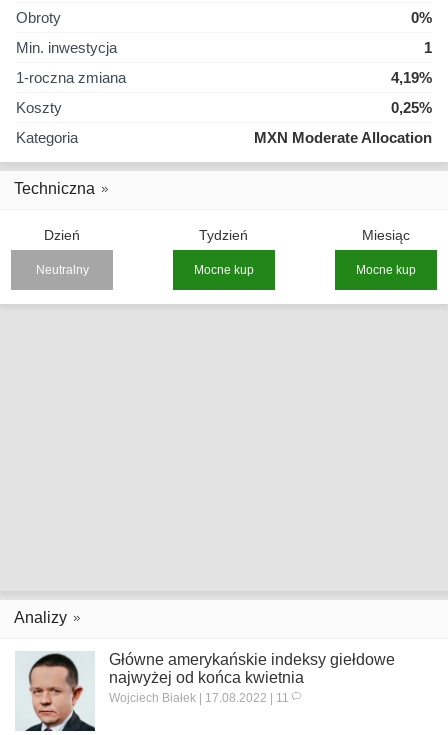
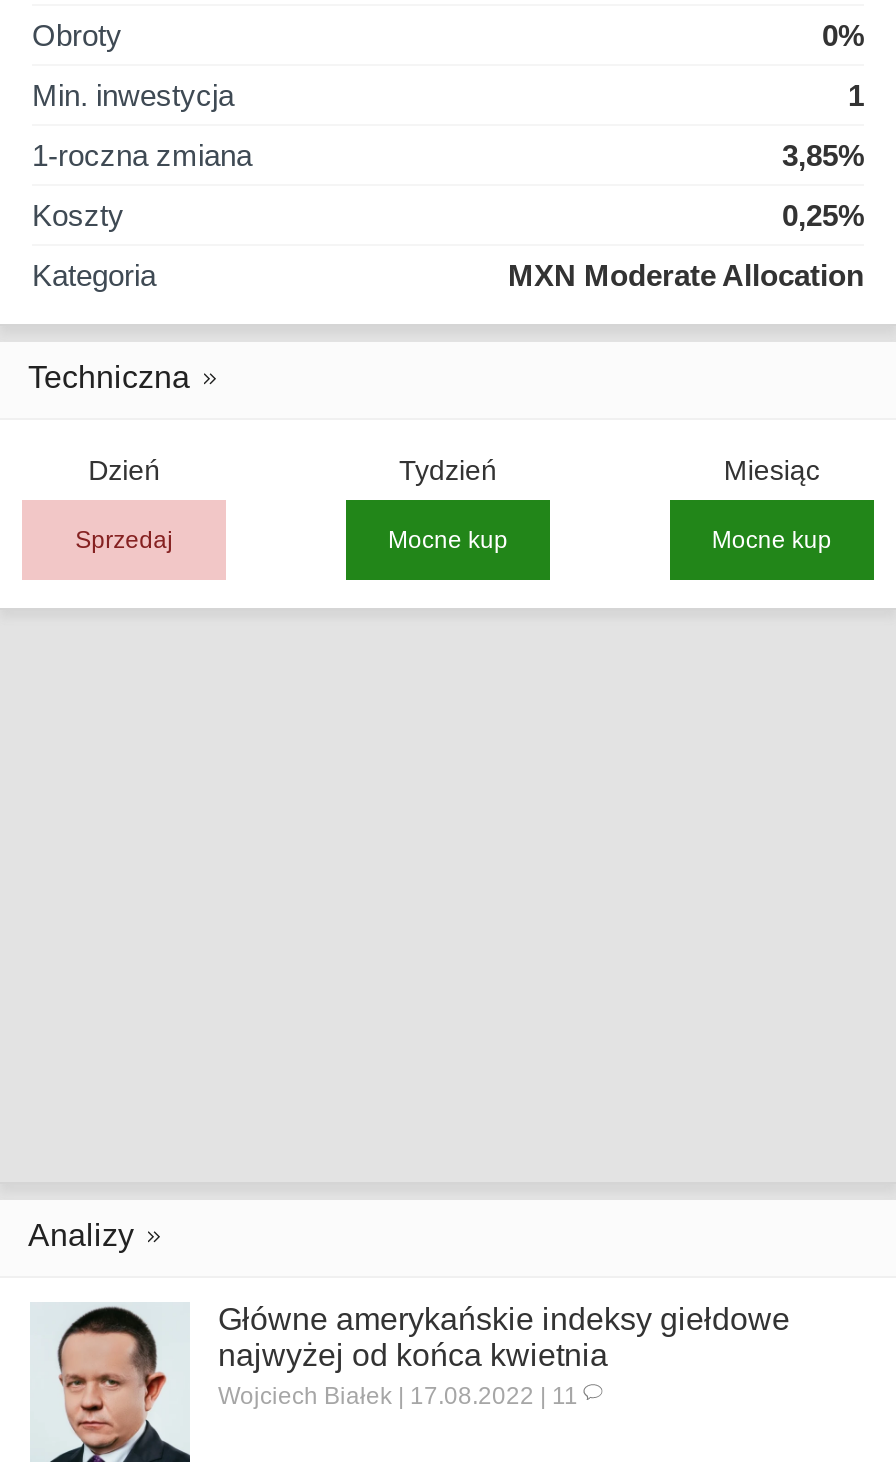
[391,69,432,86] 4,19% -> [782,138,864,172] 3,85%
[36,263,89,277] Neutralny -> [75,526,173,554] Sprzedaj

